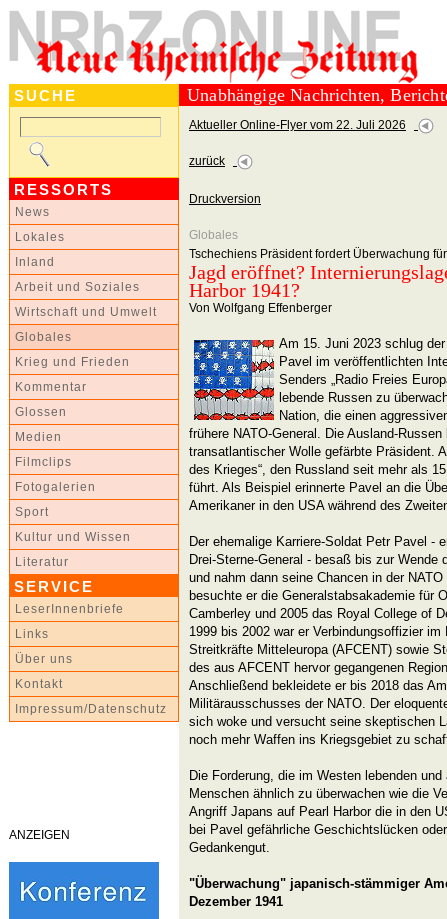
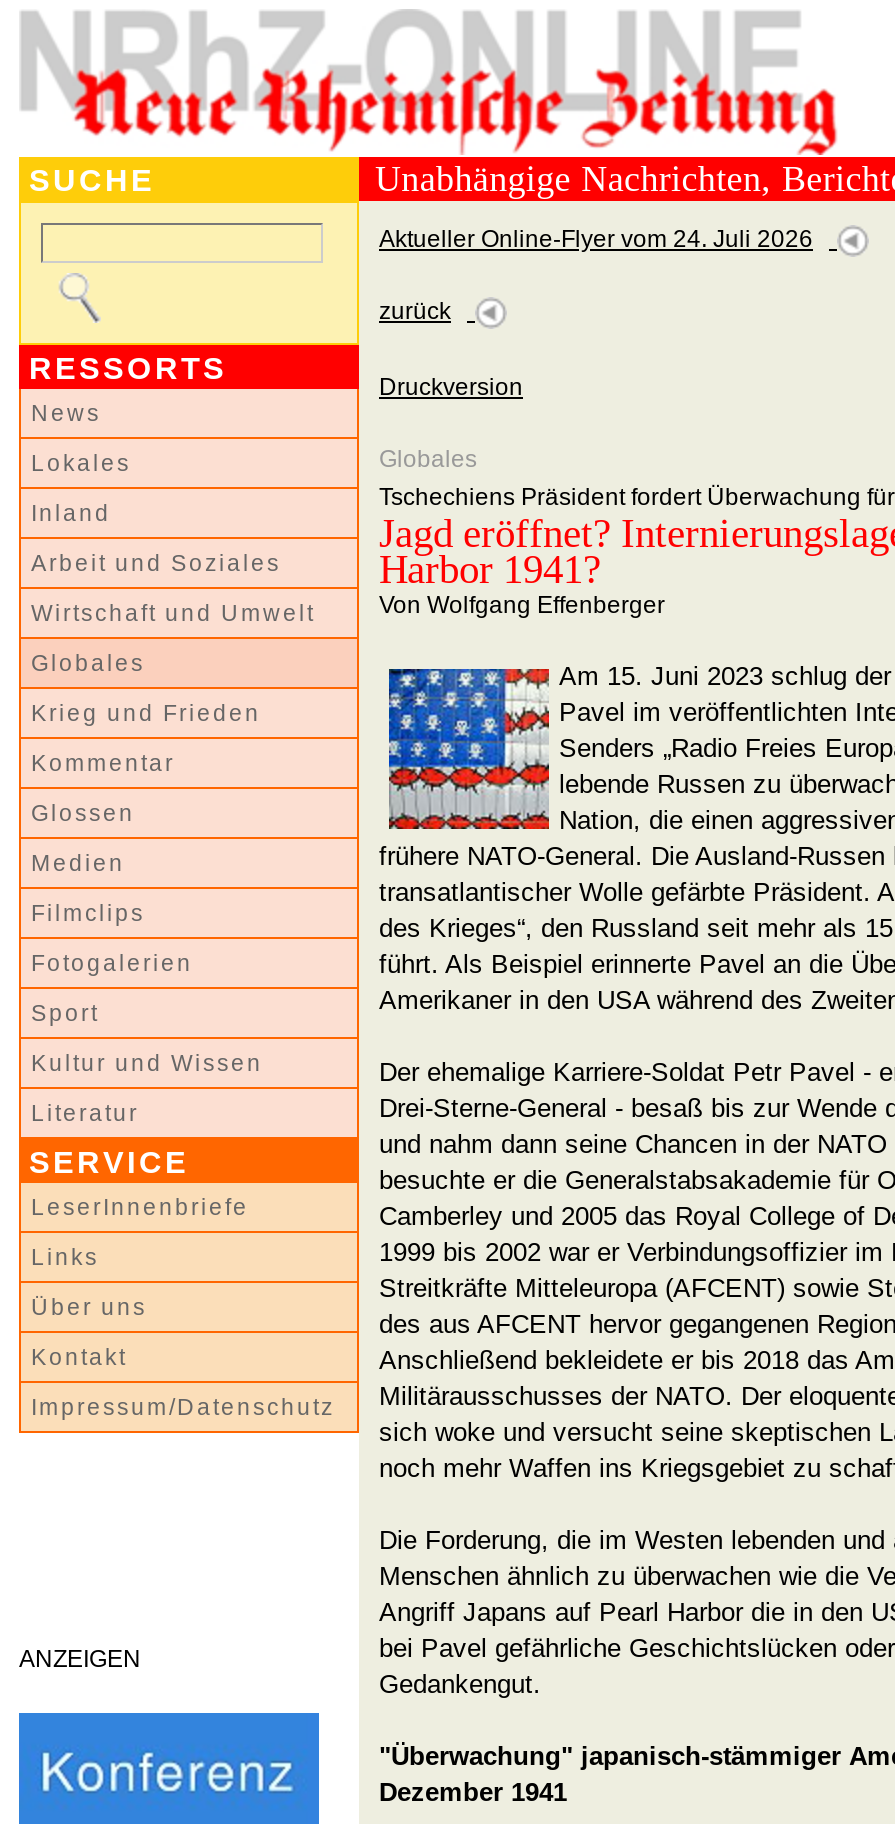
[189,118,406,132] Aktueller Online-Flyer vom 22. Juli 2026 -> [379,225,813,253] Aktueller Online-Flyer vom 24. Juli 2026

